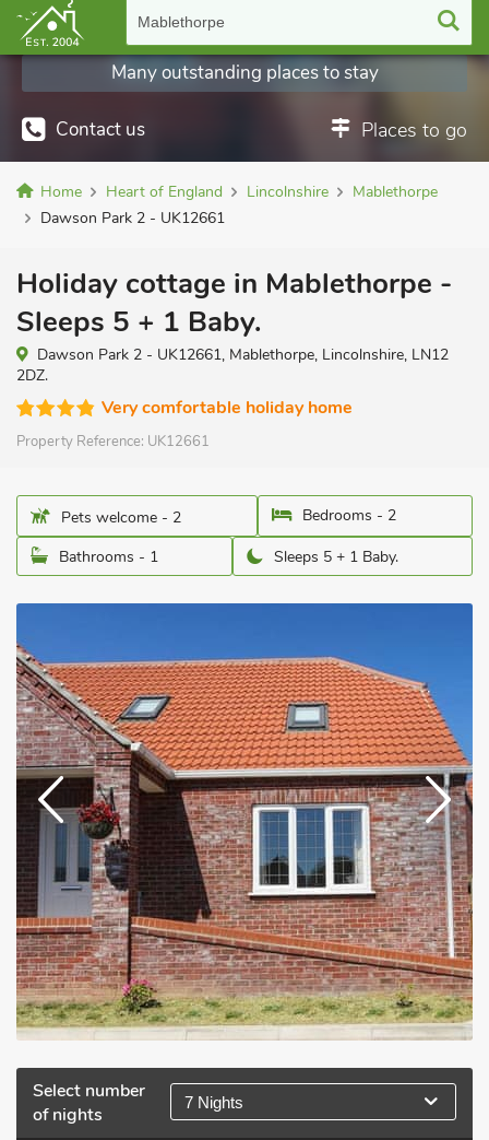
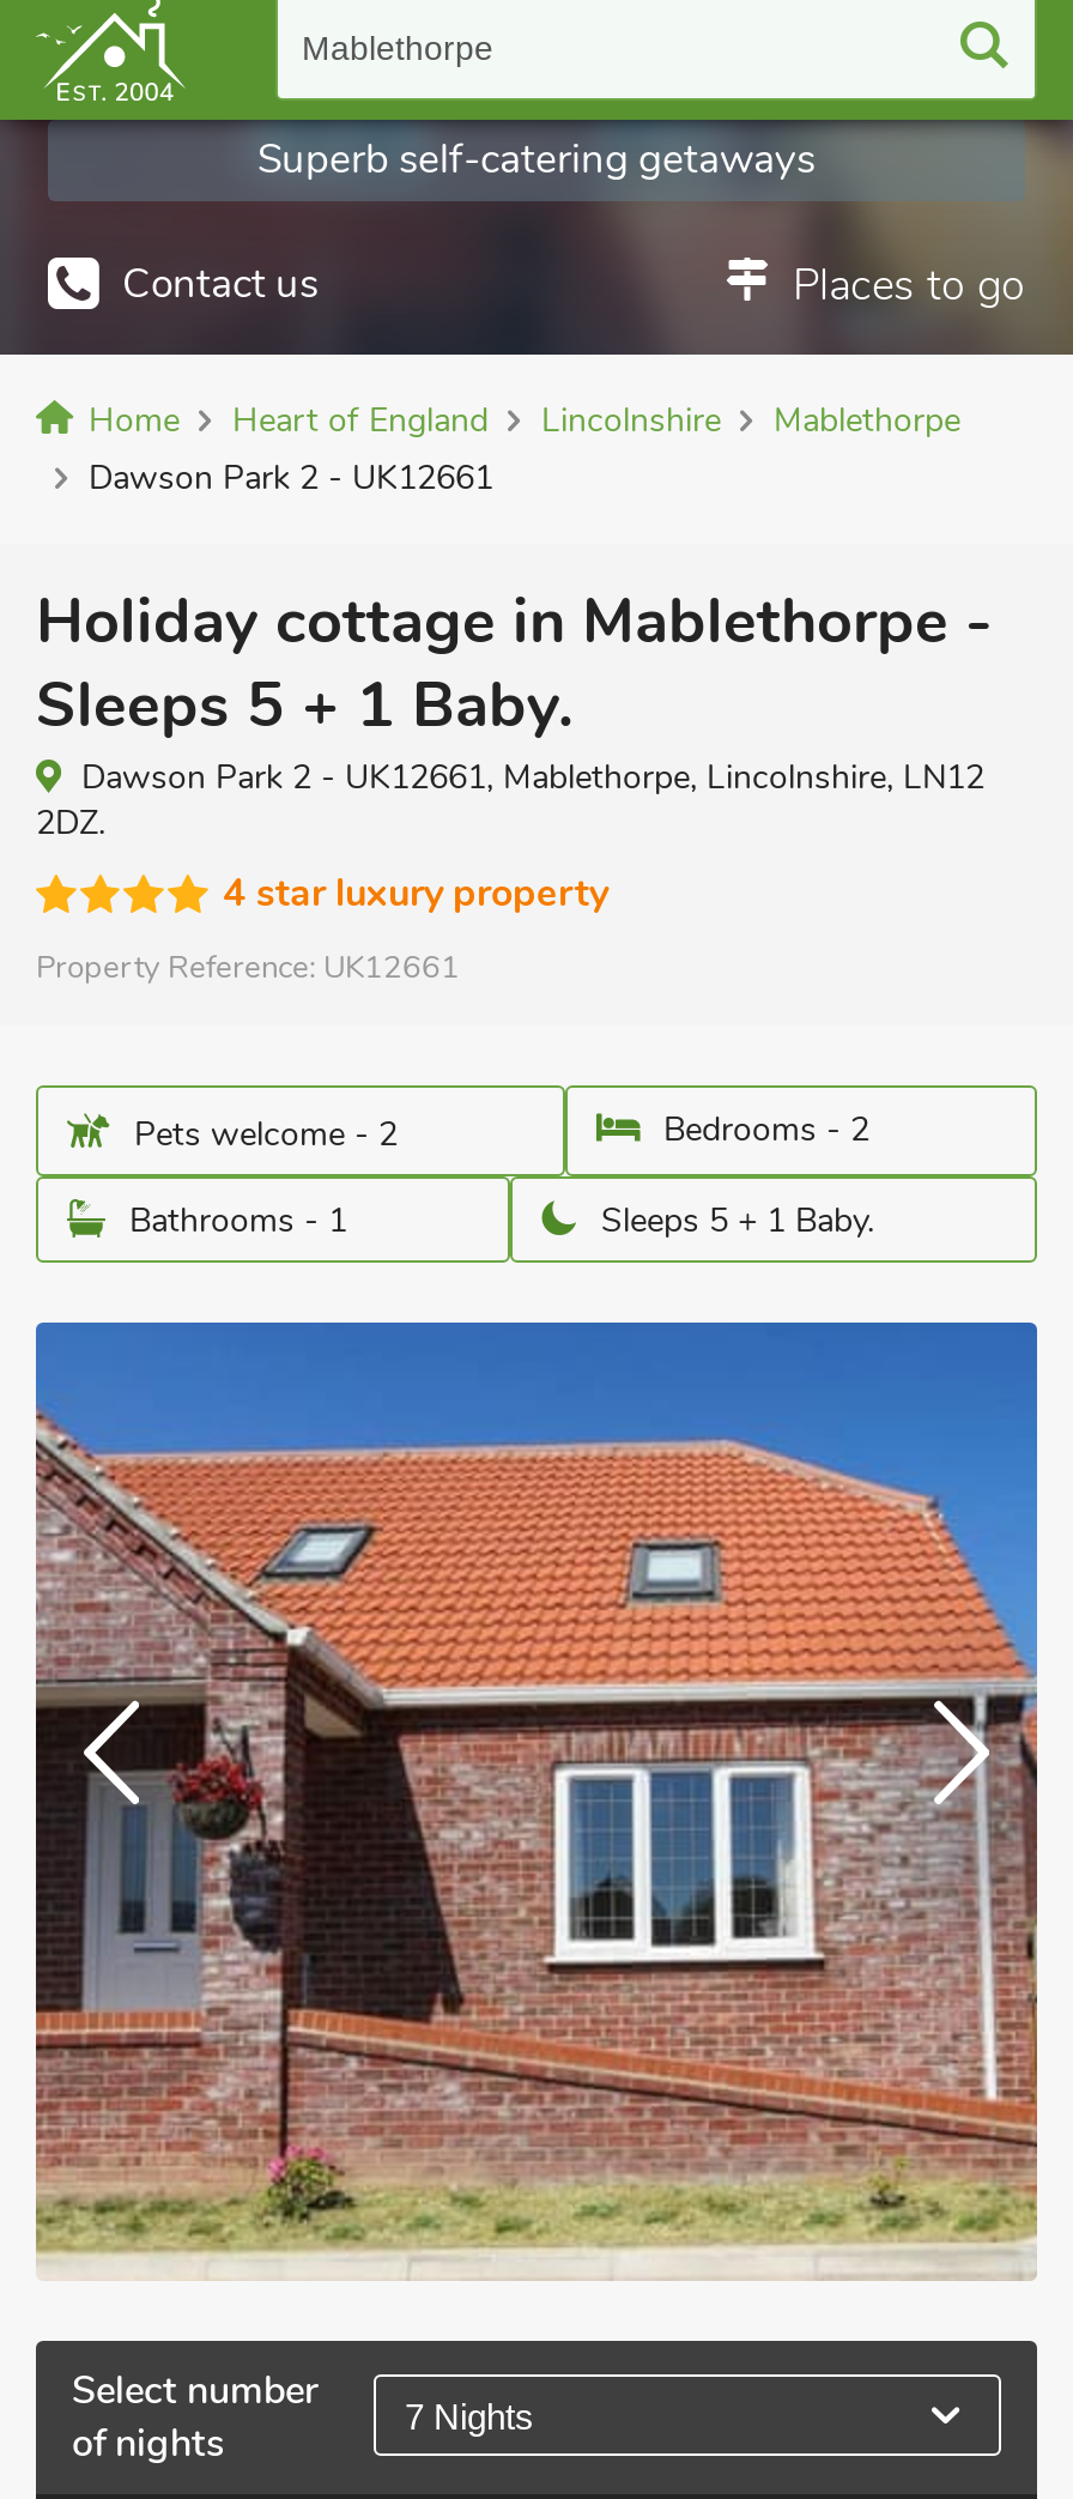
[111,60,378,85] Many outstanding places to stay -> [257,132,816,187] Superb self-catering getaways
[102,396,353,420] Very comfortable holiday home -> [223,867,608,920] 4 star luxury property

